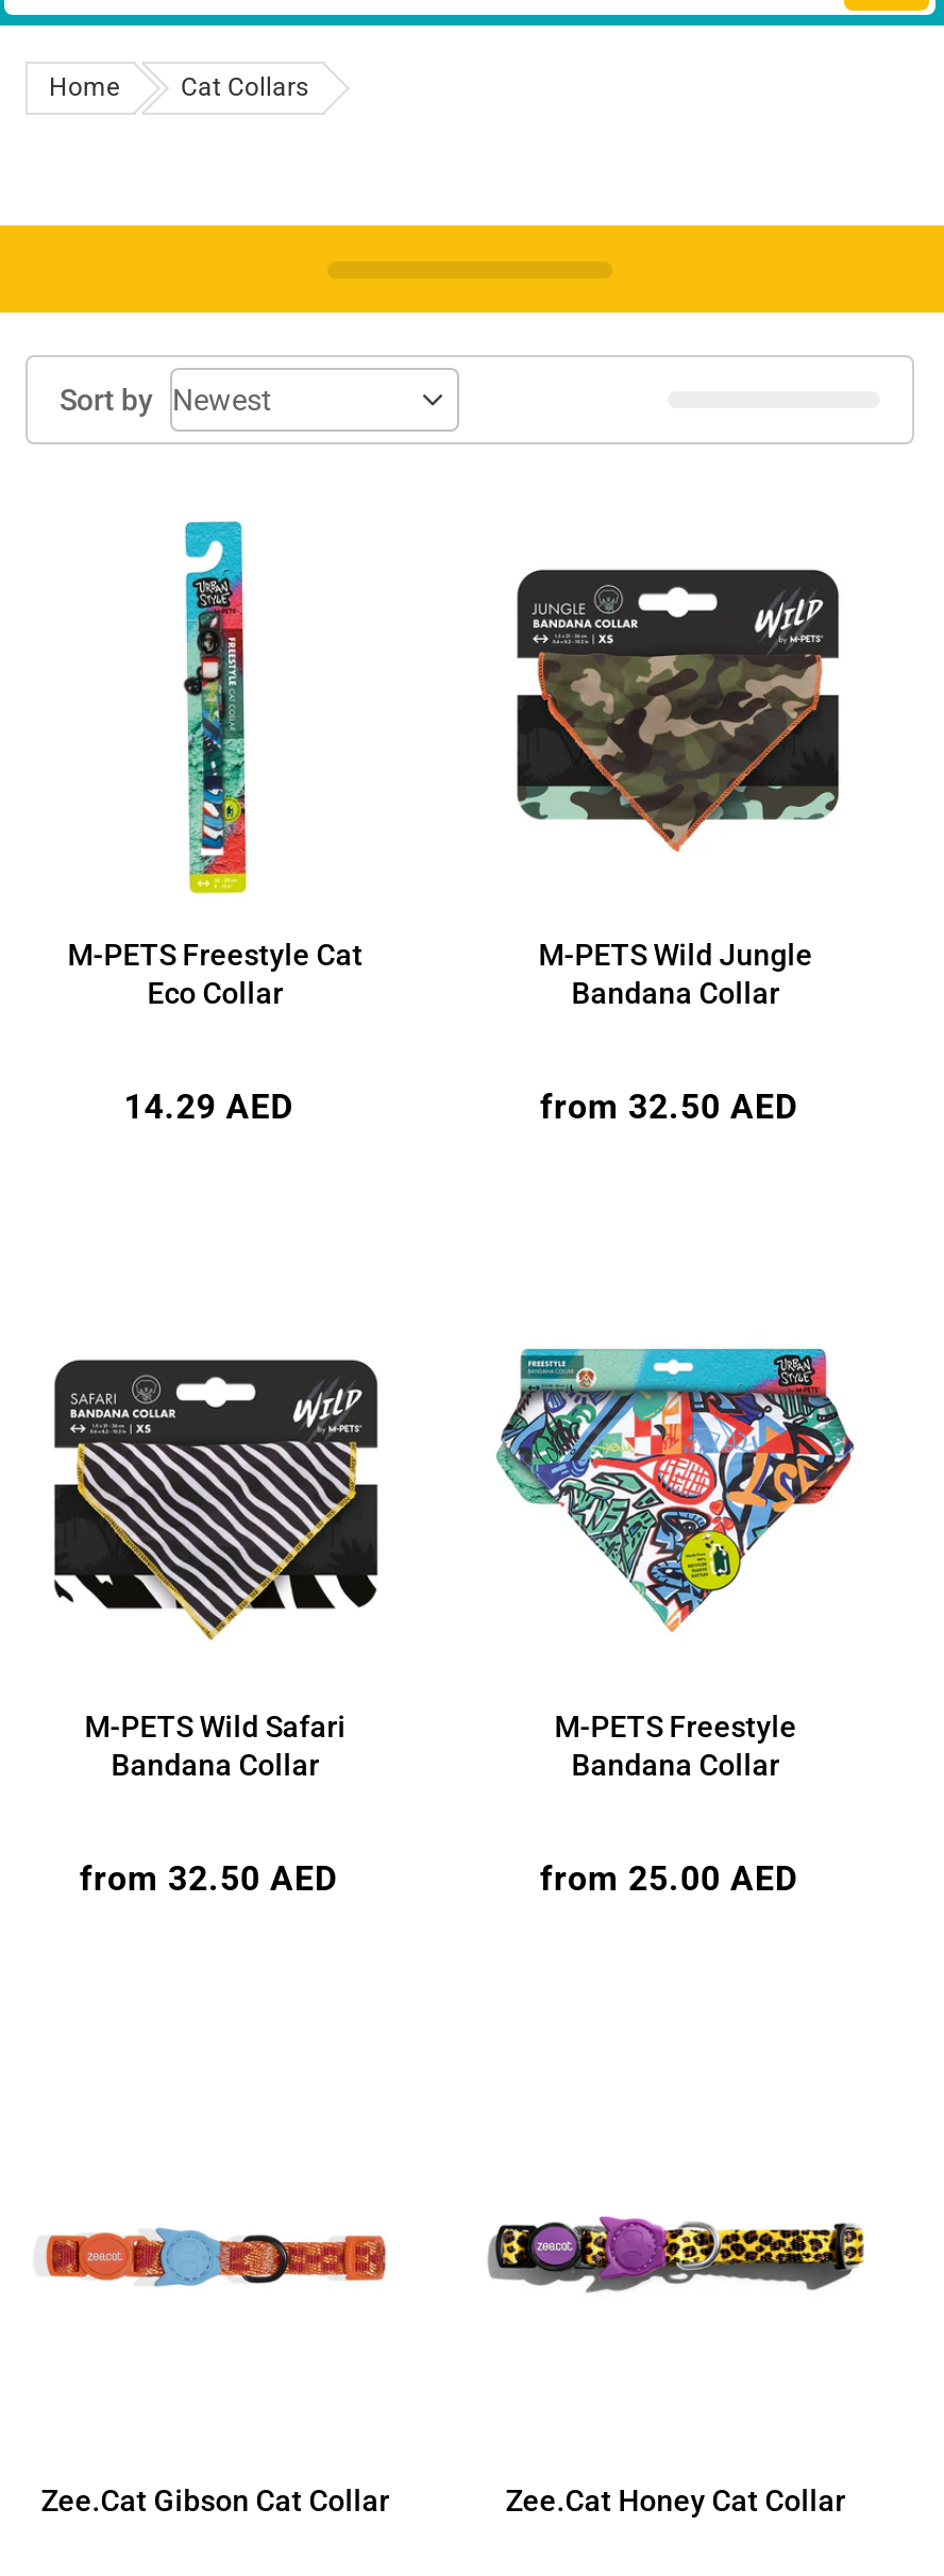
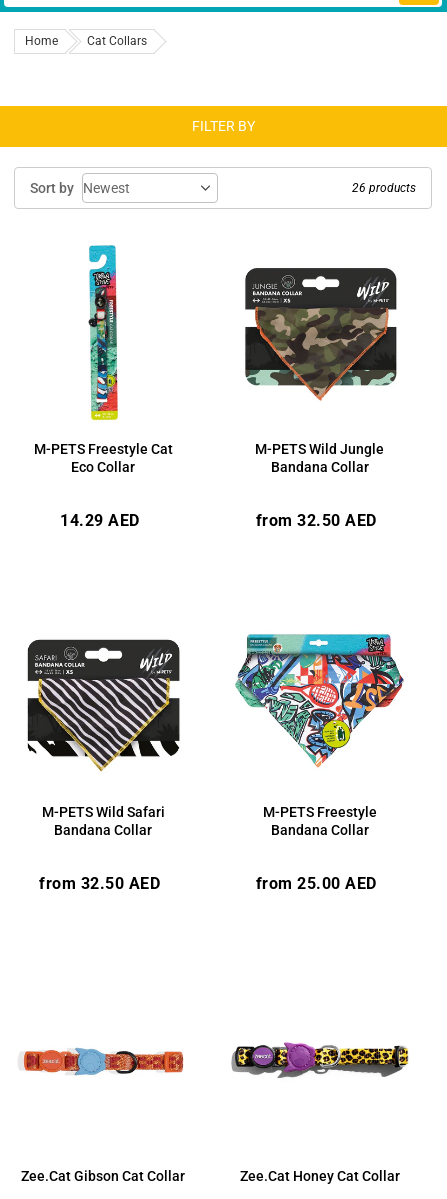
none -> [191,118,254,134] FILTER BY
none -> [352,181,416,195] 26 products

